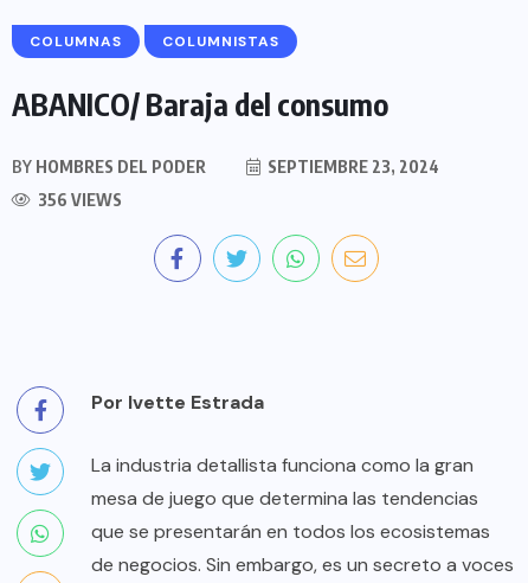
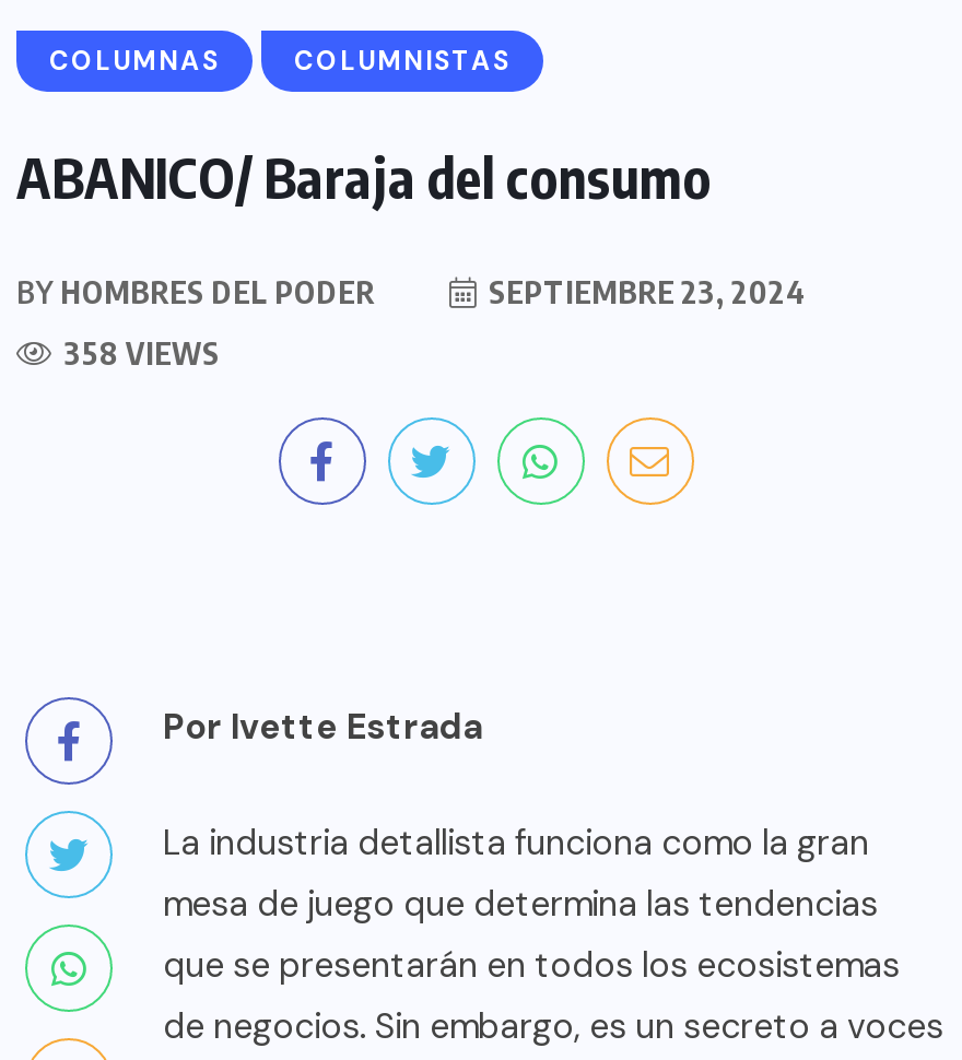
[34,190,122,210] 356 VIEWS -> [58,335,220,372] 358 VIEWS

